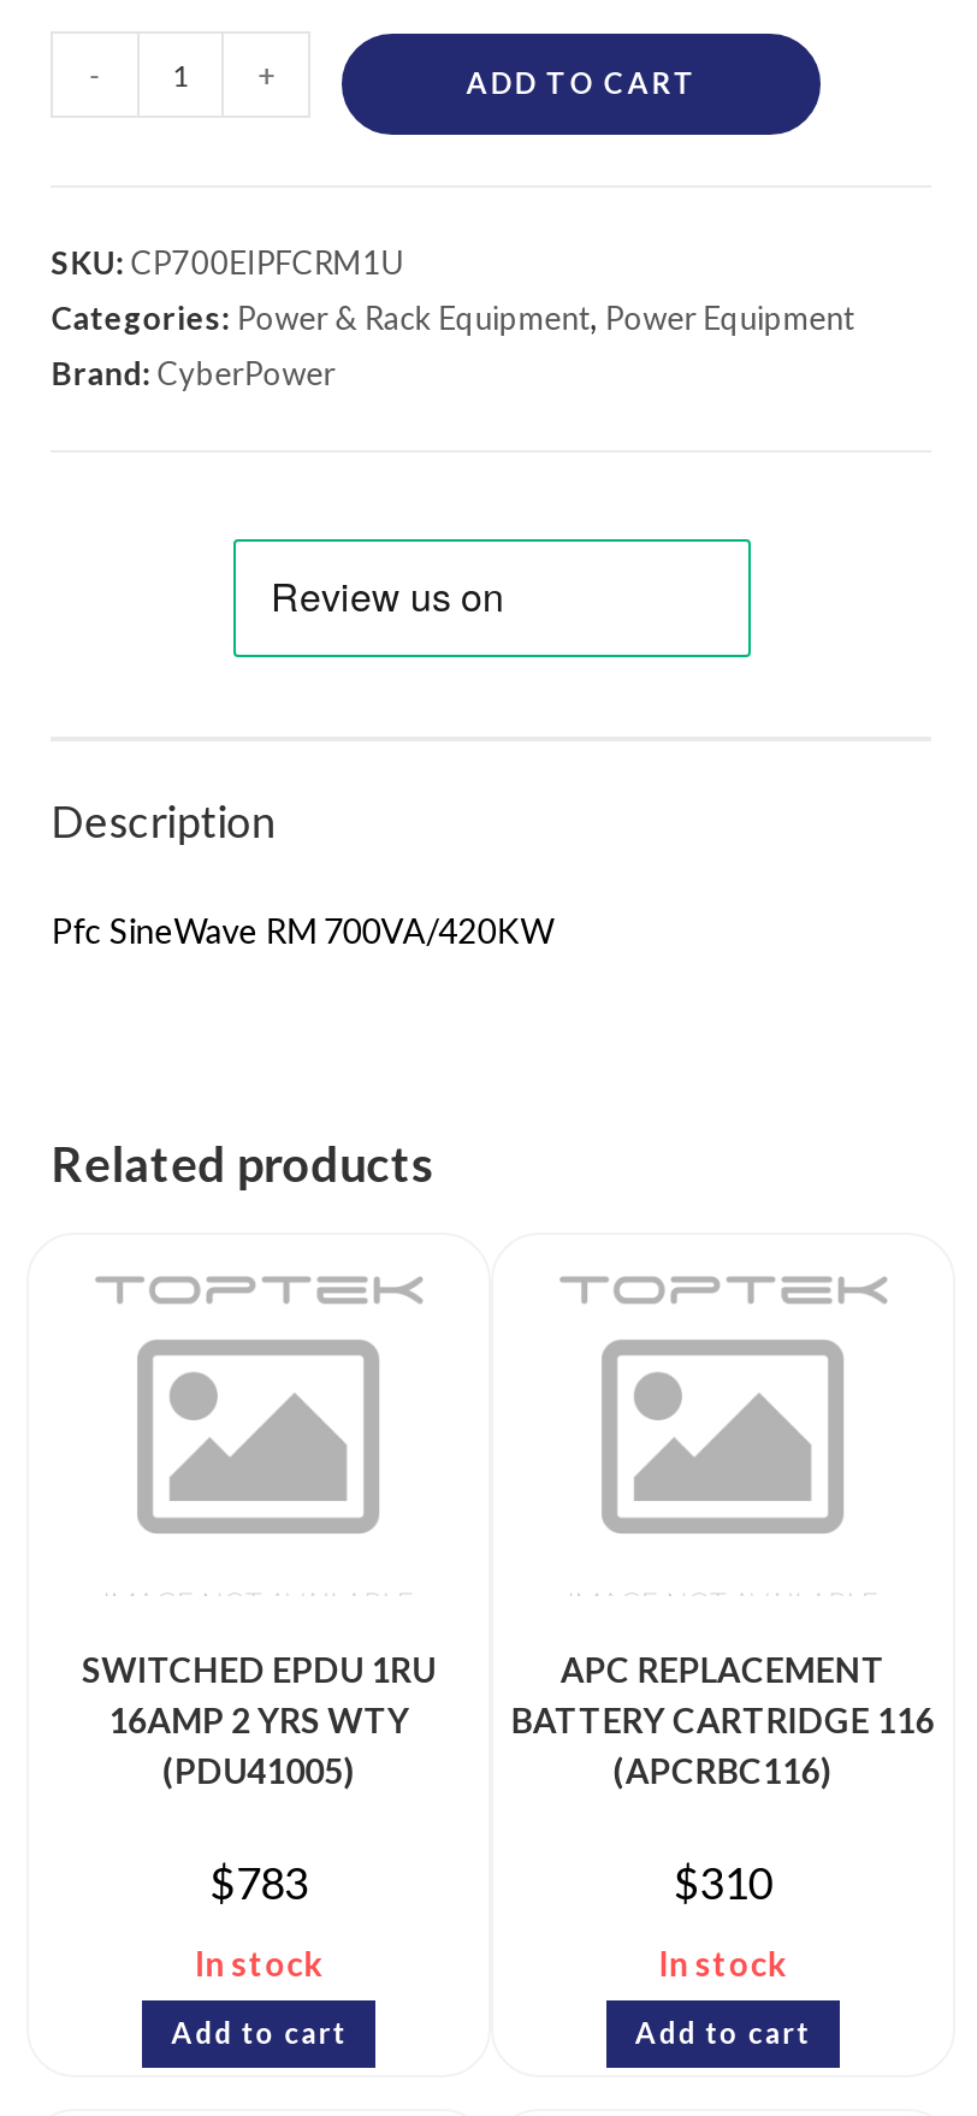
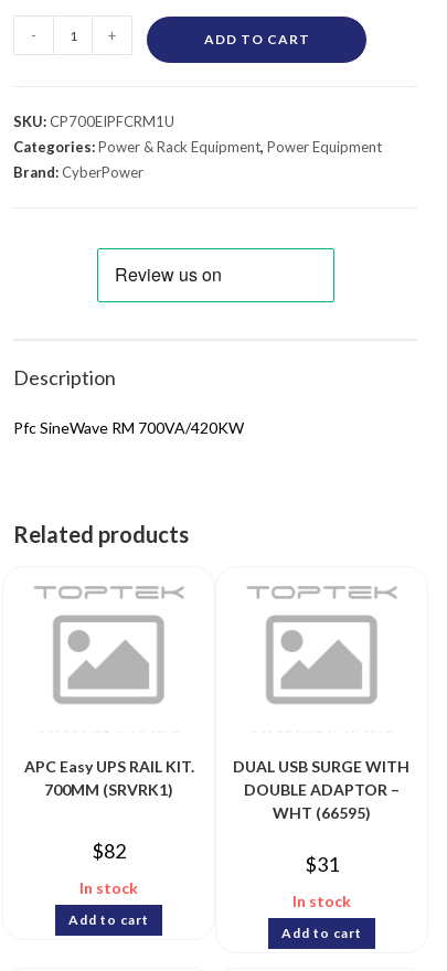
[82,1650,436,1792] SWITCHED EPDU 1RU | 16AMP 2 YRS WTY | (PDU41005) -> [24,757,194,799] APC Easy UPS RAIL KIT. | 700MM (SRVRK1)
[511,1650,935,1792] APC REPLACEMENT | BATTERY CARTRIDGE 116 | (APCRBC116) -> [233,757,410,823] DUAL USB SURGE WITH | DOUBLE ADAPTOR – | WHT (66595)
[210,1857,308,1910] $783 -> [92,838,126,863] $82
[674,1857,772,1910] $310 -> [305,852,339,877] $31

